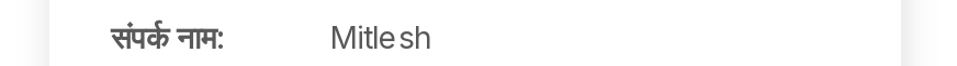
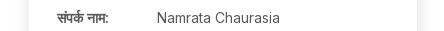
[330,18,431,55] Mitlesh -> [157,9,280,26] Namrata Chaurasia

